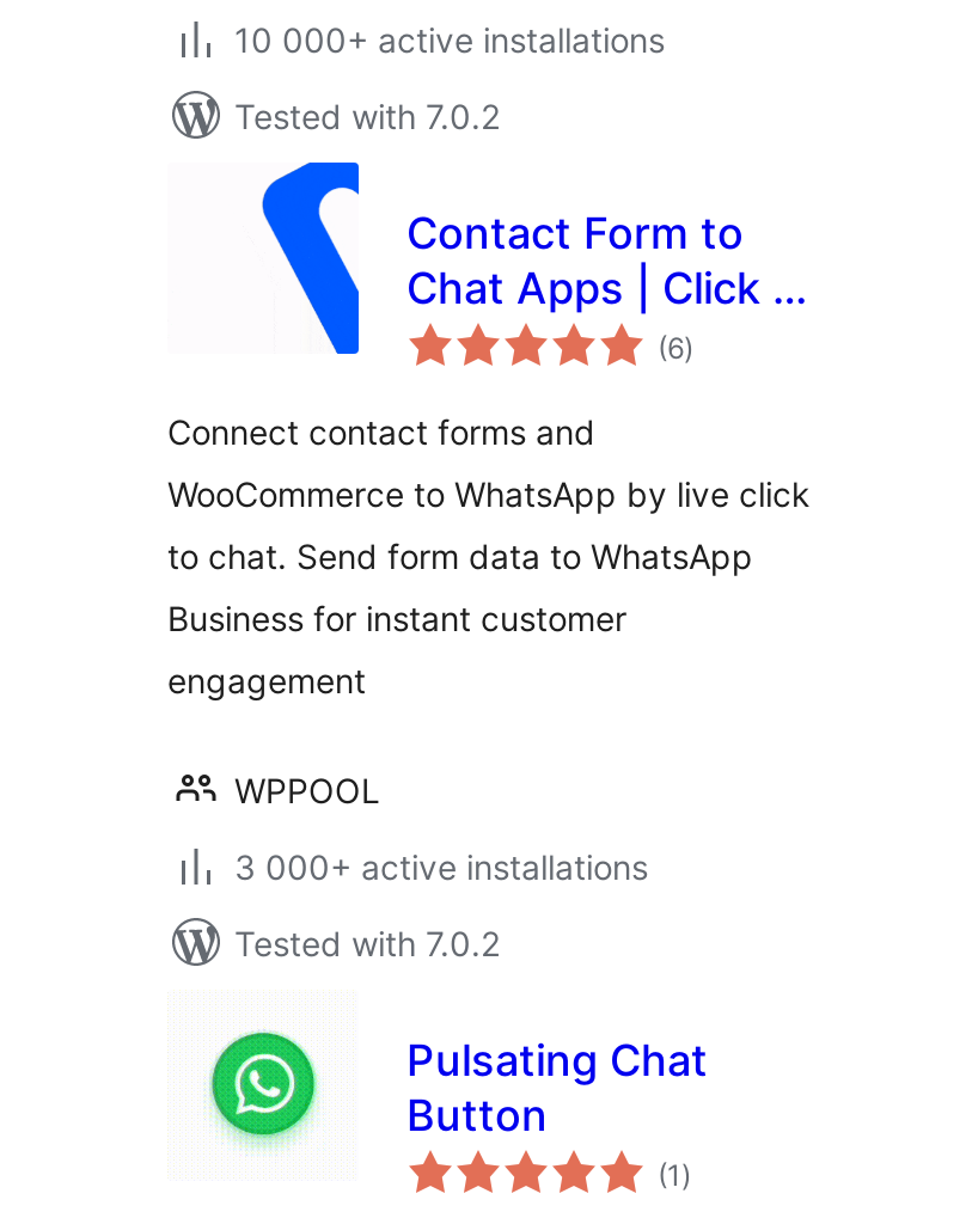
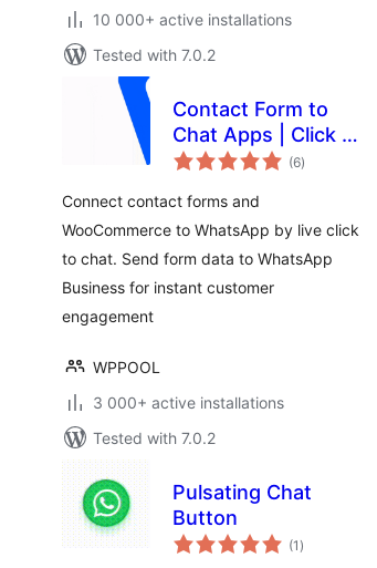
[258,160,361,356] [image] -> [105,75,151,166] [image]

